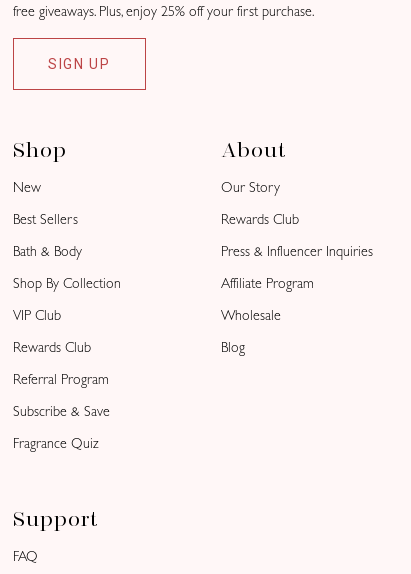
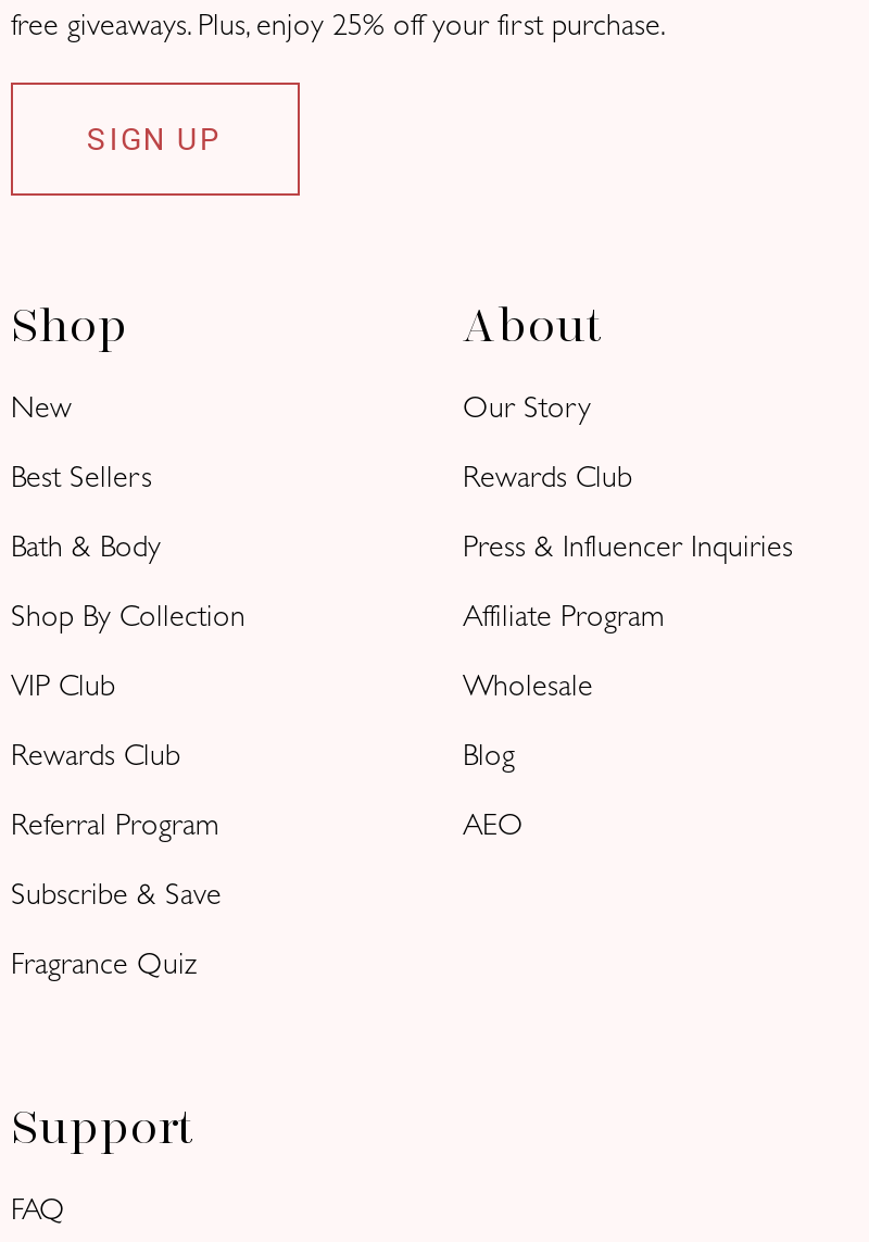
none -> [463,806,524,843] AEO

